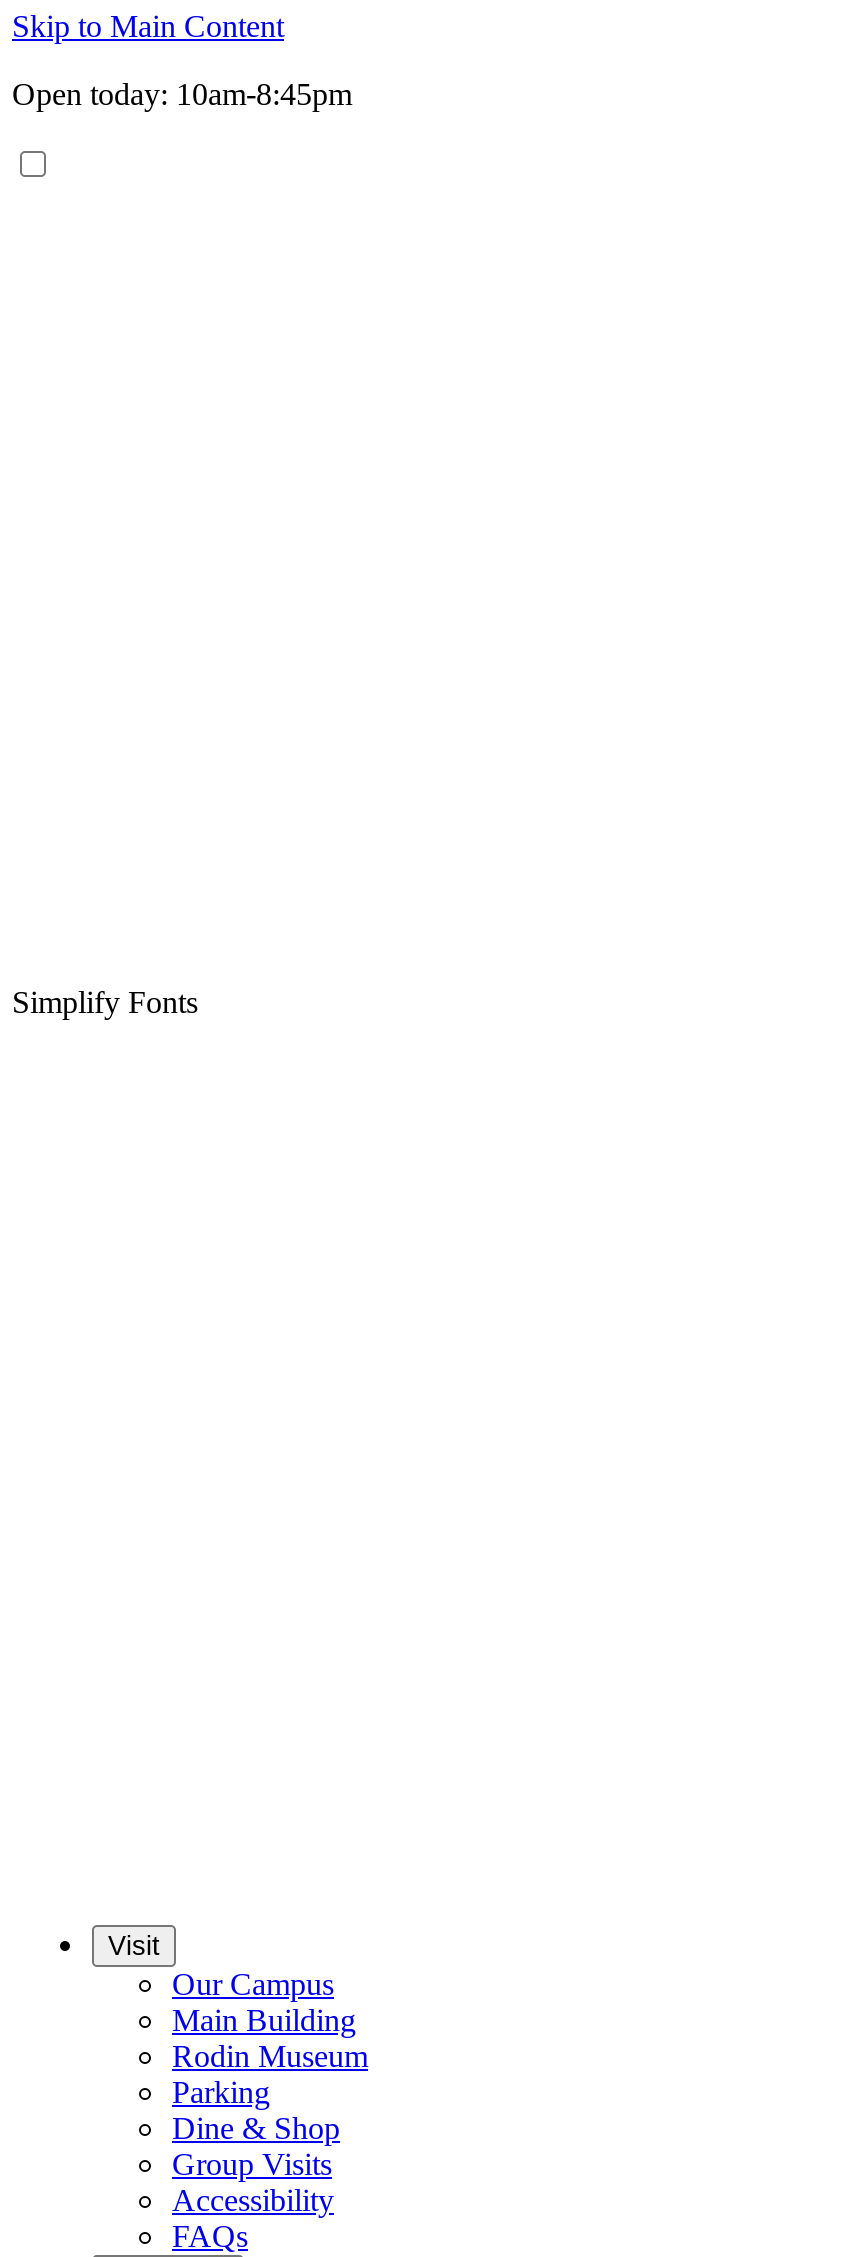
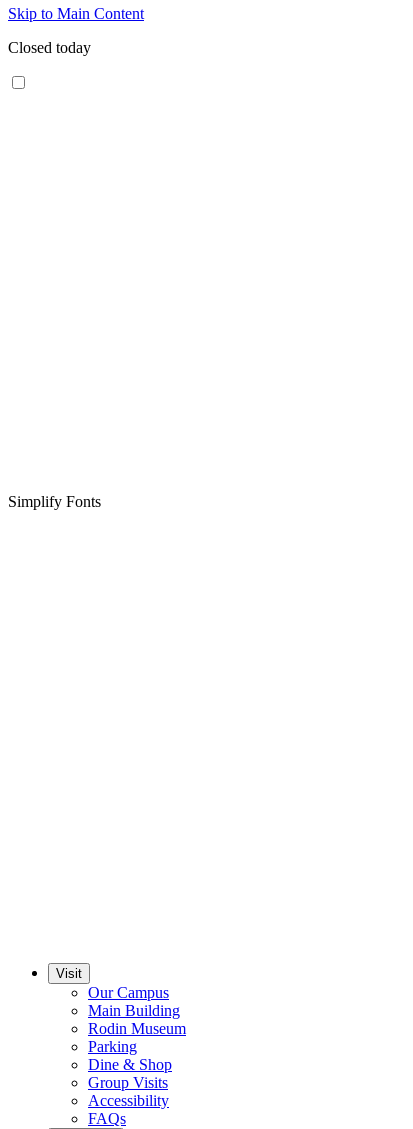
[12,77,352,111] Open today: 10am-8:45pm -> [8,39,91,56] Closed today

